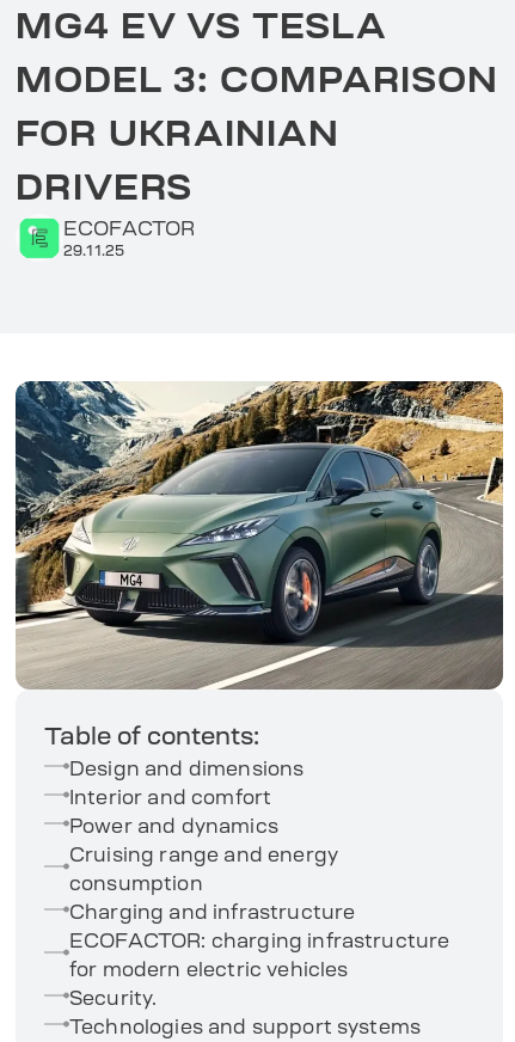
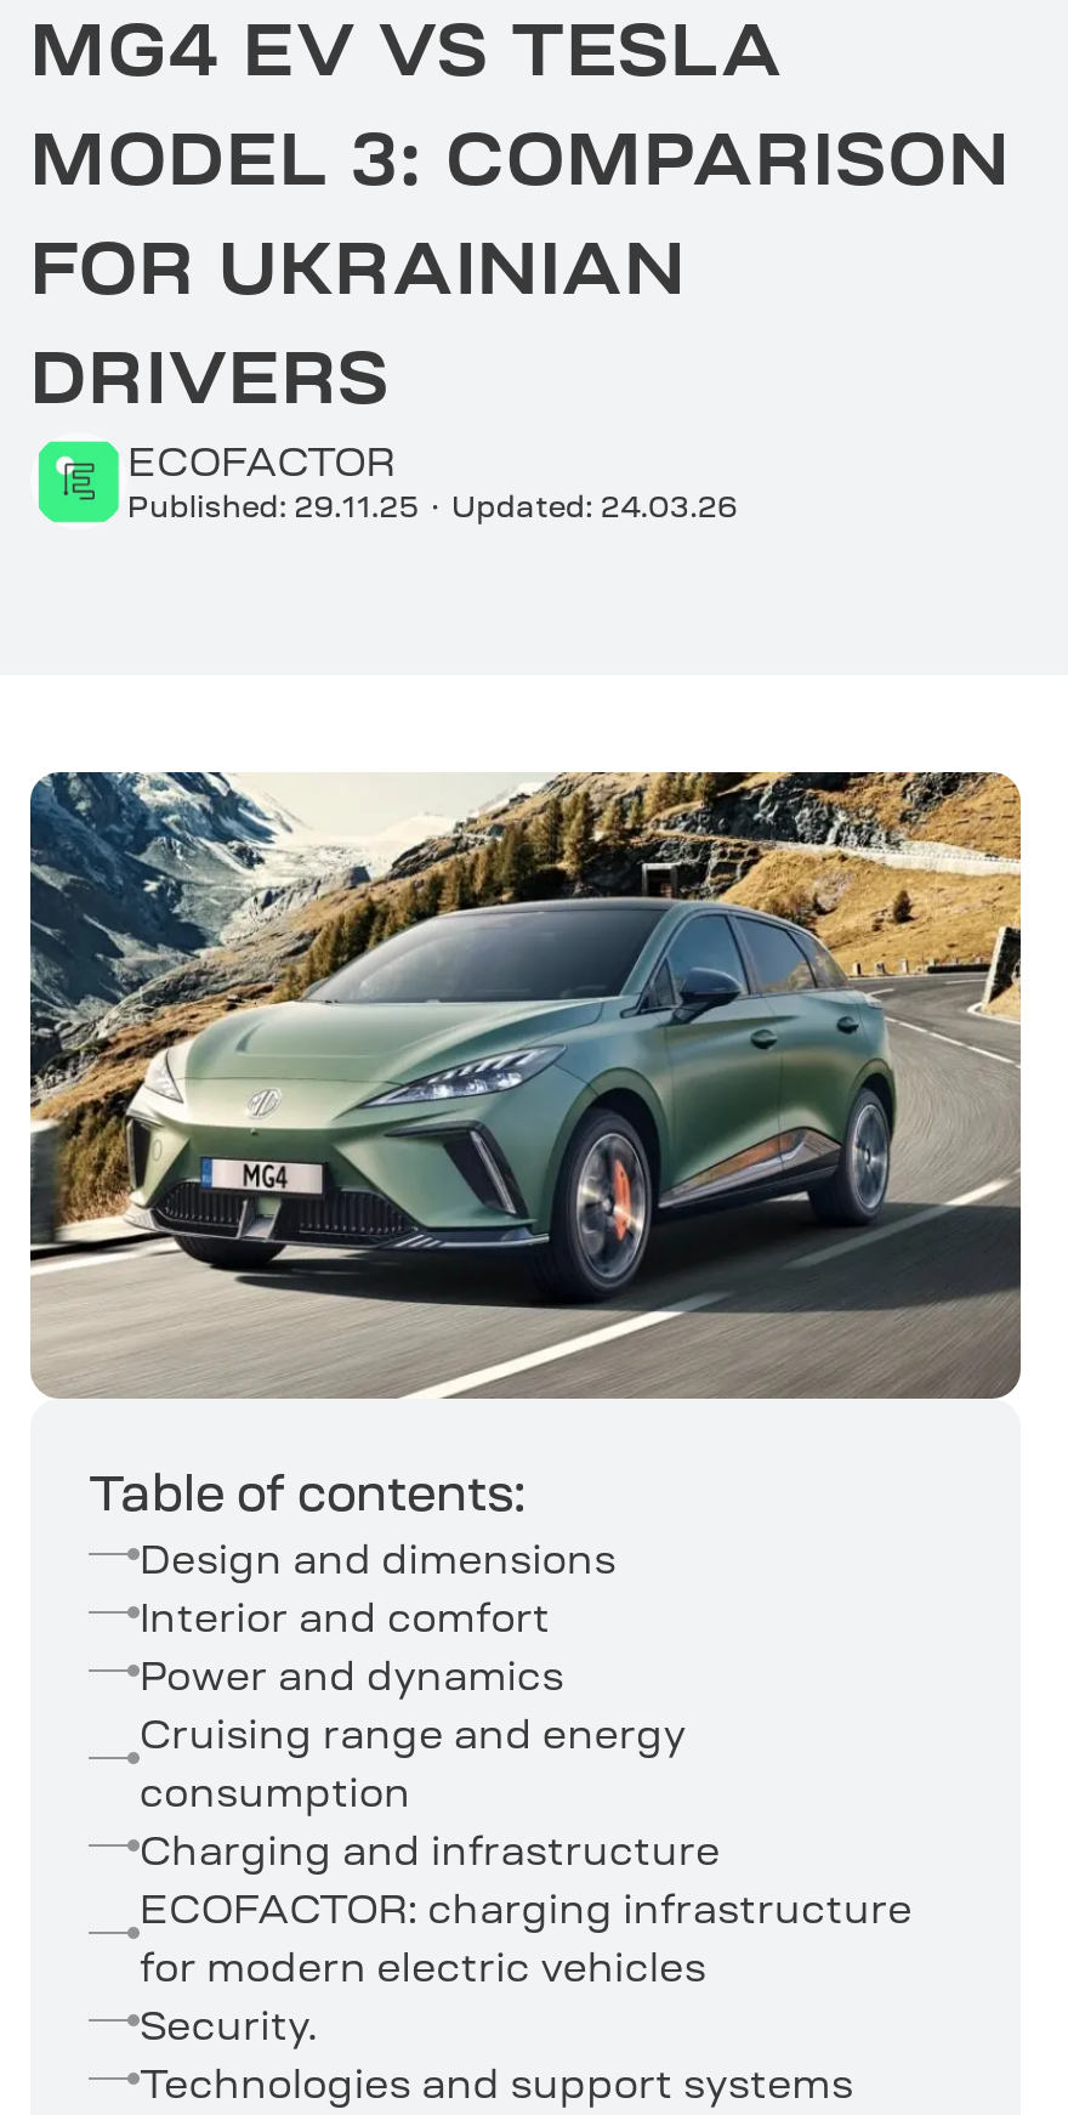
[63,244,125,258] 29.11.25 -> [127,493,737,522] Published: 29.11.25 · Updated: 24.03.26

